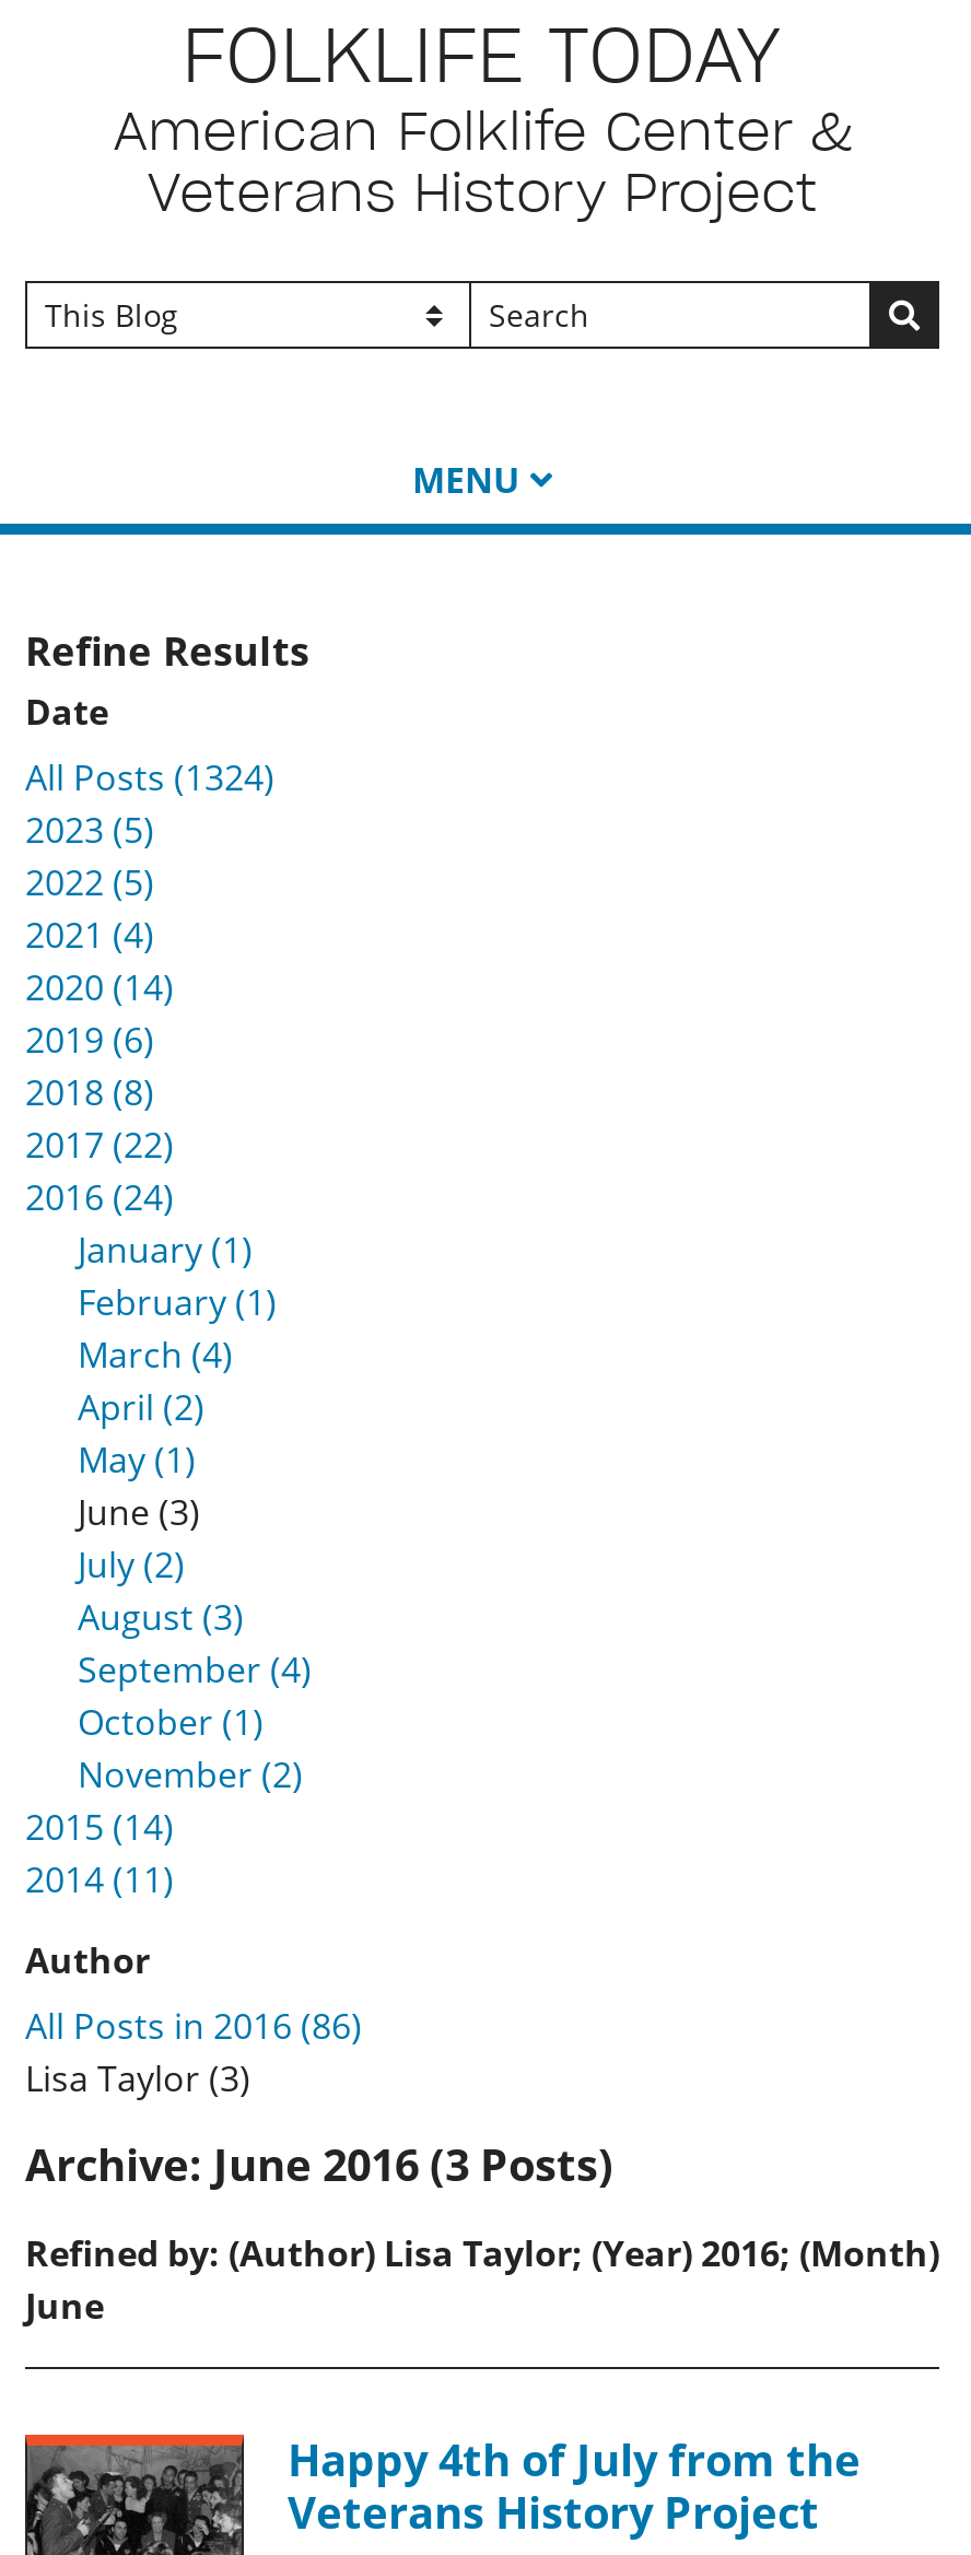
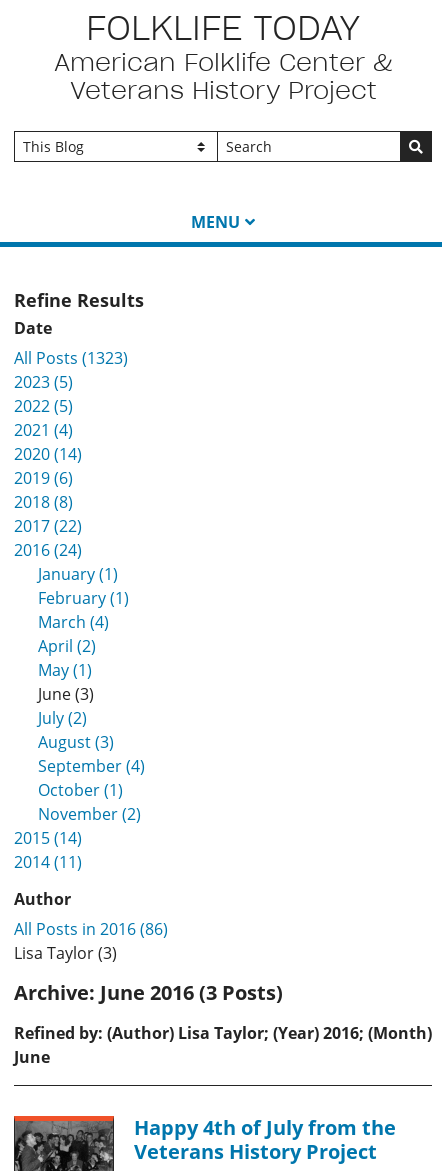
[25,754,274,802] All Posts (1324) -> [14,347,128,369] All Posts (1323)

